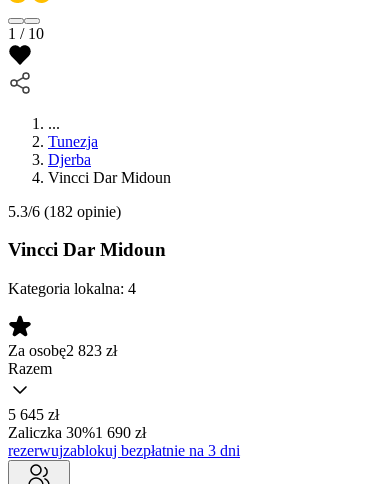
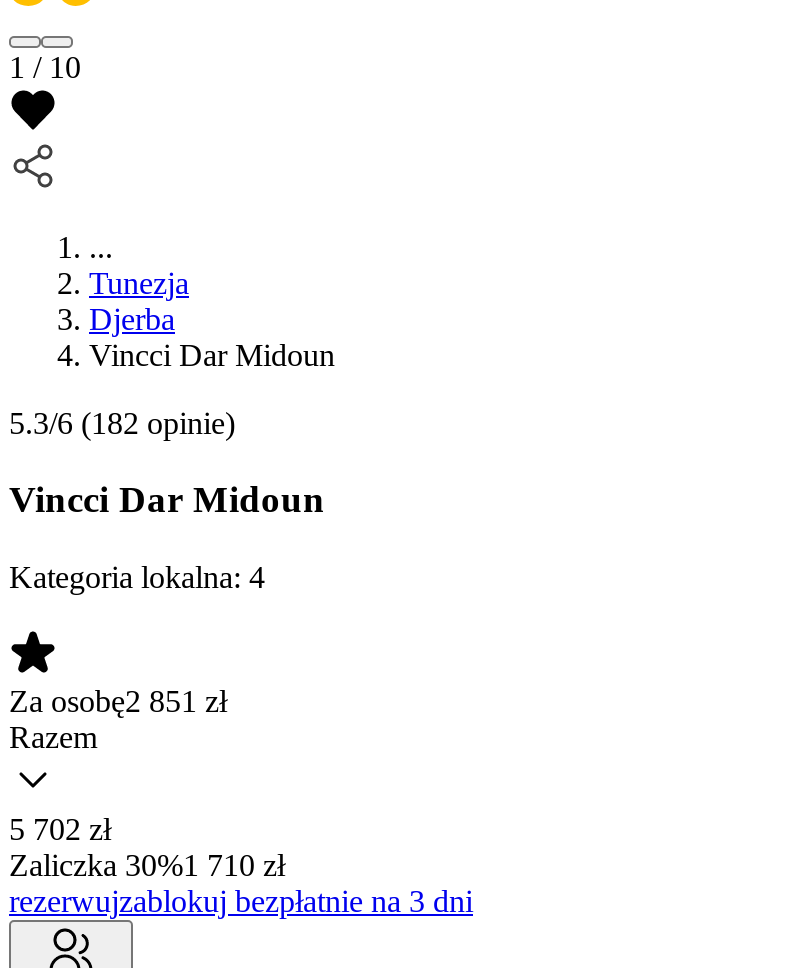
[8,342,117,359] Za osobę2 823 zł -> [9,684,227,718] Za osobę2 851 zł
[8,406,59,423] 5 645 zł -> [9,812,111,846] 5 702 zł
[8,424,146,441] Zaliczka 30%1 690 zł -> [9,848,285,882] Zaliczka 30%1 710 zł

